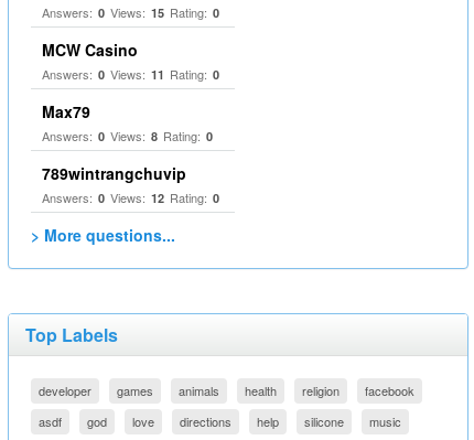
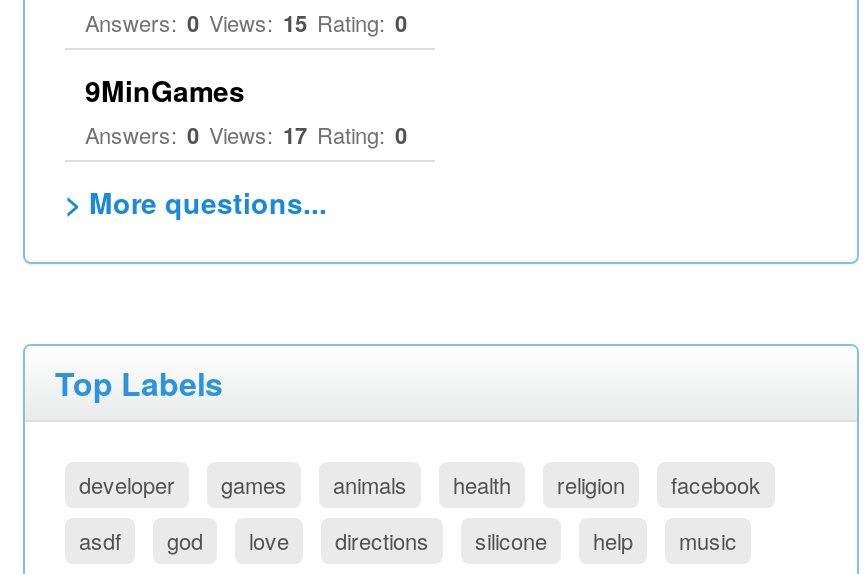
[42,39,219,206] MCW Casino | Answers: 0 Views: 11 Rating: 0 | Max79 | Answers: 0 Views: 8 Rating: 0 | 789wintrangchuvip | Answers: 0 Views: 12 Rating: 0 -> [85,70,407,150] 9MinGames | Answers: 0 Views: 17 Rating: 0
moved [304,412,344,430] -> [475,524,547,556]: silicone

